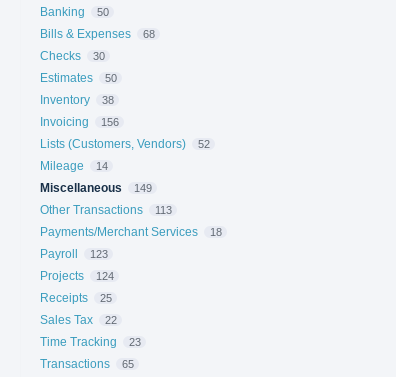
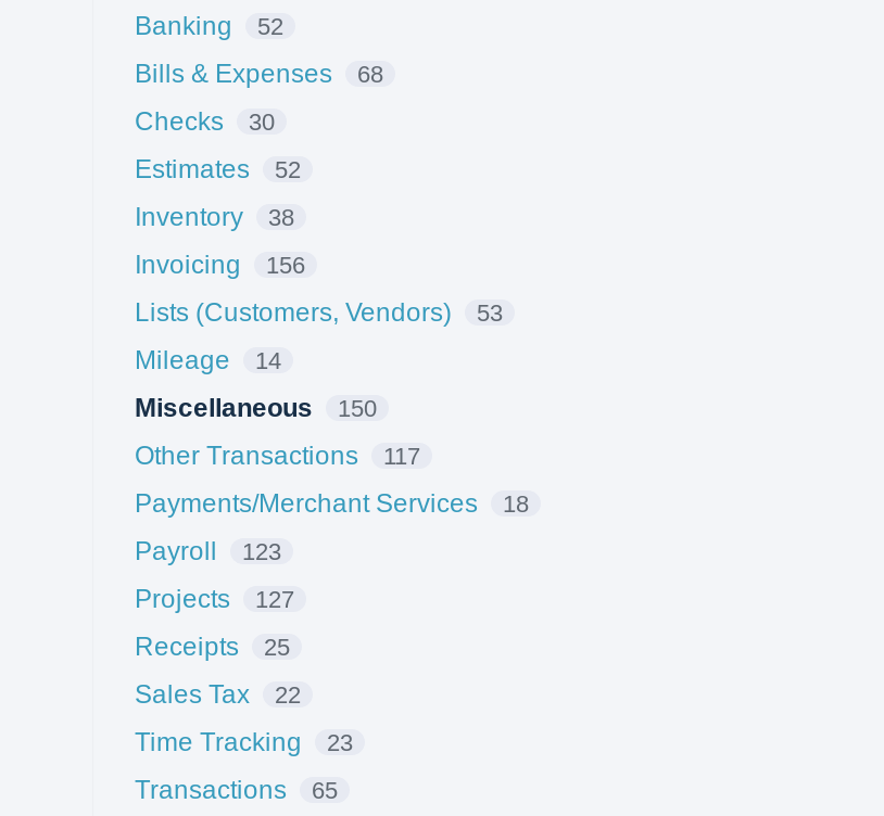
[40,5,108,19] Banking 50 -> [135,11,283,41] Banking 52
[40,71,116,85] Estimates 50 -> [135,154,301,184] Estimates 52
[40,137,209,151] Lists (Customers, Vendors) 52 -> [135,297,503,328] Lists (Customers, Vendors) 53
[40,181,151,195] Miscellaneous 149 -> [135,393,377,423] Miscellaneous 150
[40,203,171,217] Other Transactions 113 -> [135,441,420,471] Other Transactions 117
[40,269,113,283] Projects 124 -> [135,584,294,614] Projects 127

